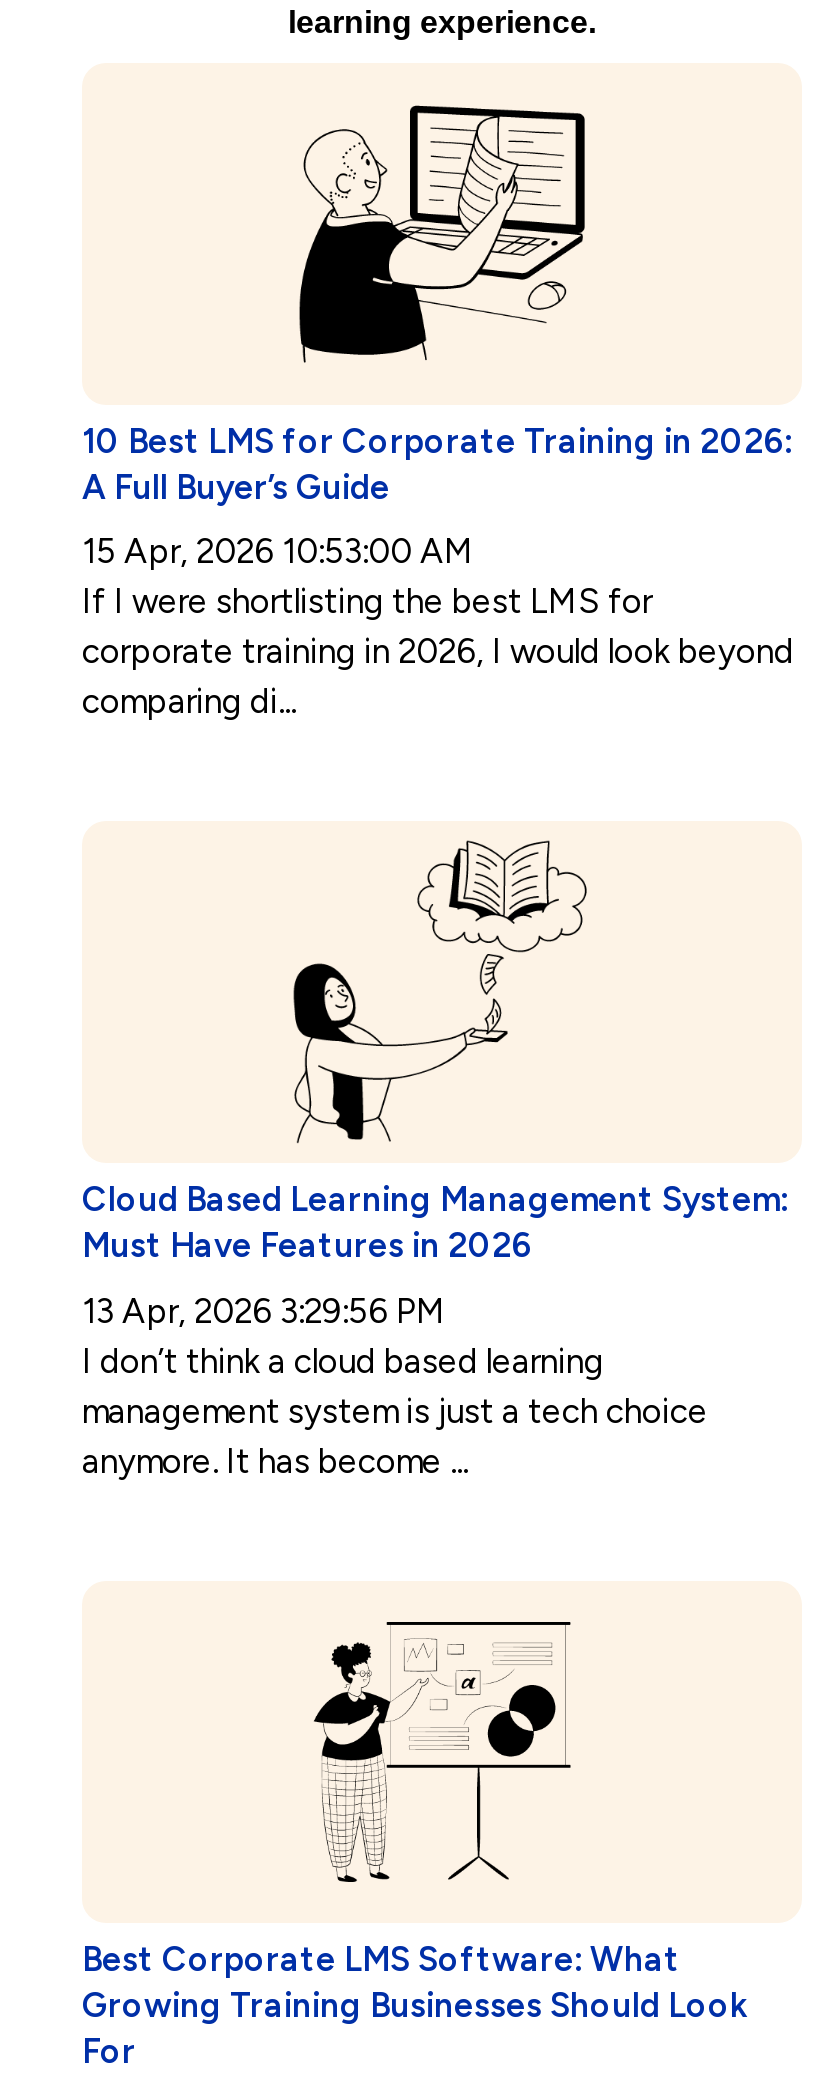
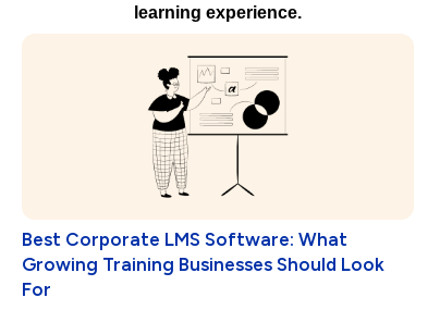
[82,102,794,722] [image] | 10 Best LMS for Corporate Training in 2026: | A Full Buyer’s Guide | 15 Apr, 2026 10:53:00 AM | If I were shortlisting the best LMS for | corporate training in 2026, I would look beyond | comparing di... -> none
[82,838,788,1481] [image] | Cloud Based Learning Management System: | Must Have Features in 2026 | 13 Apr, 2026 3:29:56 PM | I don’t think a cloud based learning | management system is just a tech choice | anymore. It has become ... -> none

